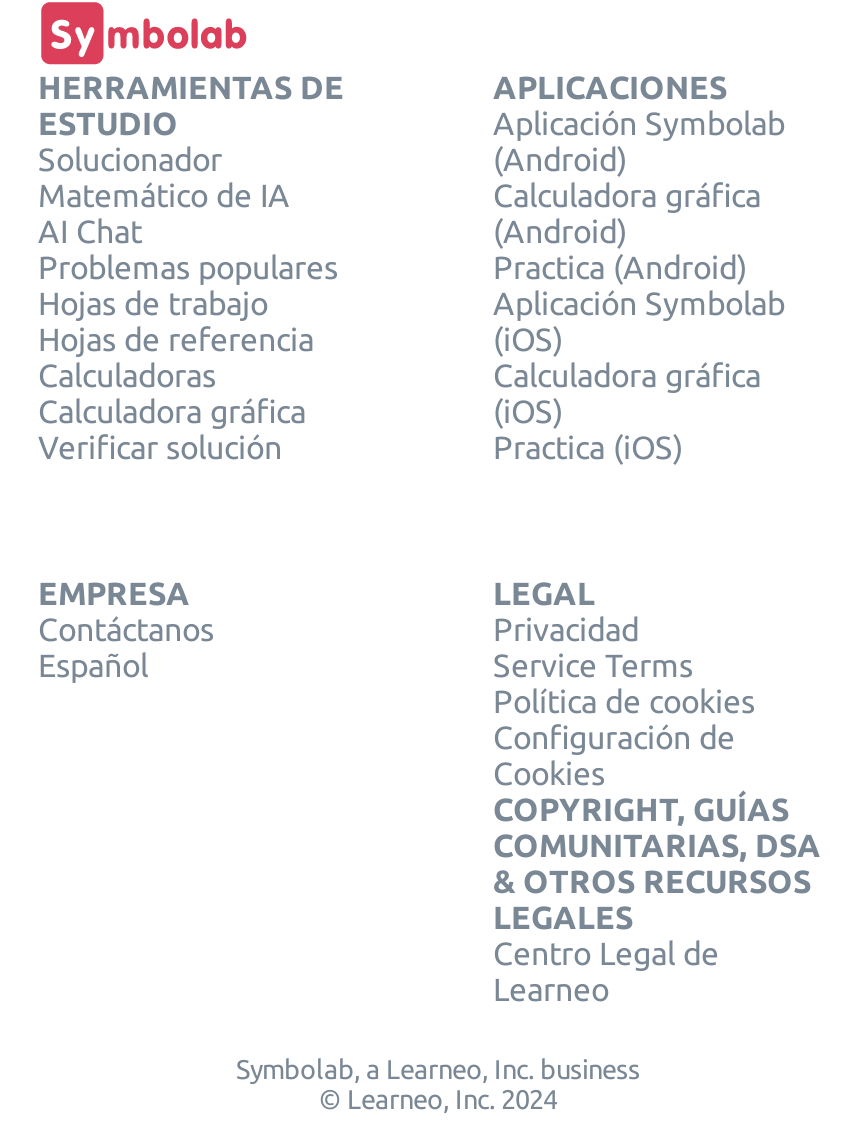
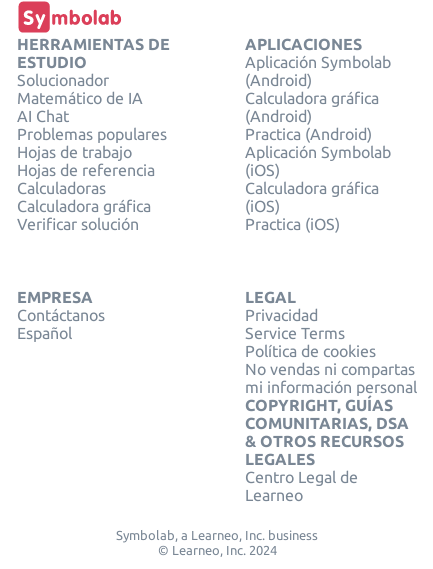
[493,720,735,792] Configuración de | Cookies -> [244,360,416,396] No vendas ni compartas | mi información personal

